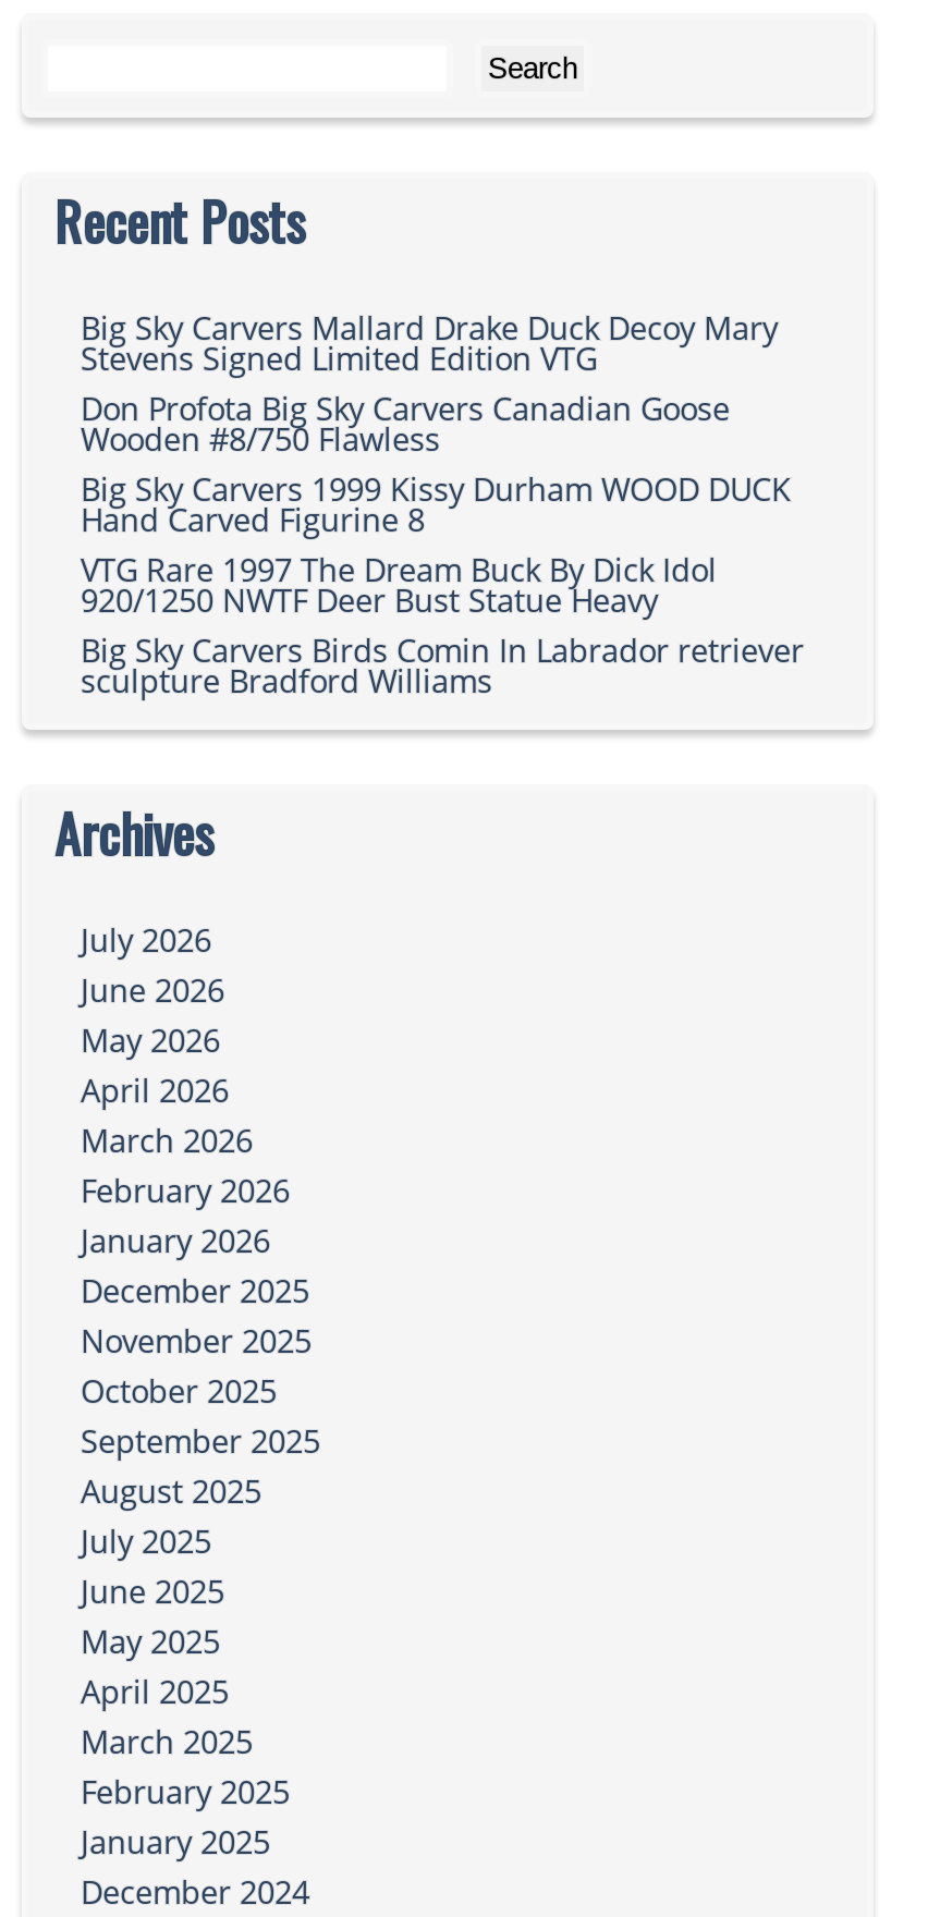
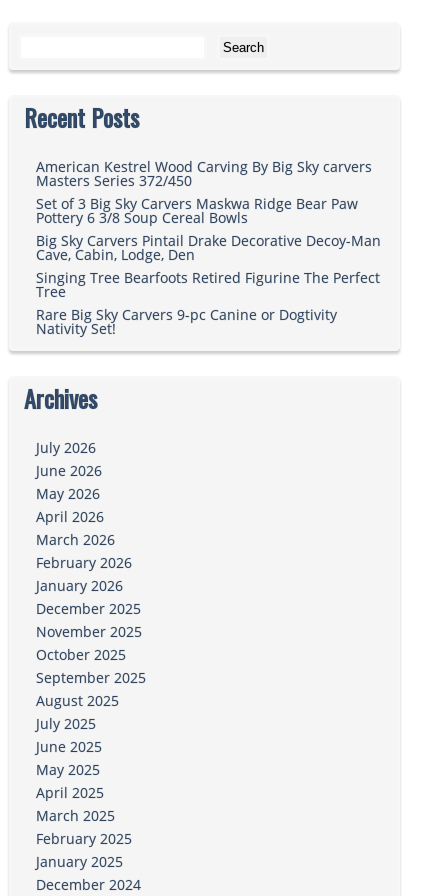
[81,307,804,701] Big Sky Carvers Mallard Drake Duck Decoy Mary | Stevens Signed Limited Edition VTG | Don Profota Big Sky Carvers Canadian Goose | Wooden #8/750 Flawless | Big Sky Carvers 1999 Kissy Durham WOOD DUCK | Hand Carved Figurine 8 | VTG Rare 1997 The Dream Buck By Dick Idol | 920/1250 NWTF Deer Bust Statue Heavy | Big Sky Carvers Birds Comin In Labrador retriever | sculpture Bradford Williams -> [36,157,381,338] American Kestrel Wood Carving By Big Sky carvers | Masters Series 372/450 | Set of 3 Big Sky Carvers Maskwa Ridge Bear Paw | Pottery 6 3/8 Soup Cereal Bowls | Big Sky Carvers Pintail Drake Decorative Decoy-Man | Cave, Cabin, Lodge, Den | Singing Tree Bearfoots Retired Figurine The Perfect | Tree | Rare Big Sky Carvers 9-pc Canine or Dogtivity | Nativity Set!

